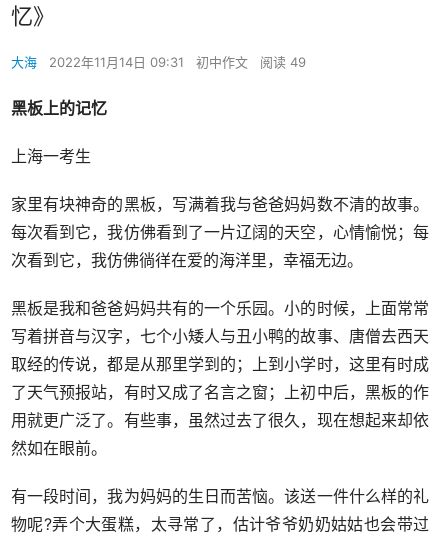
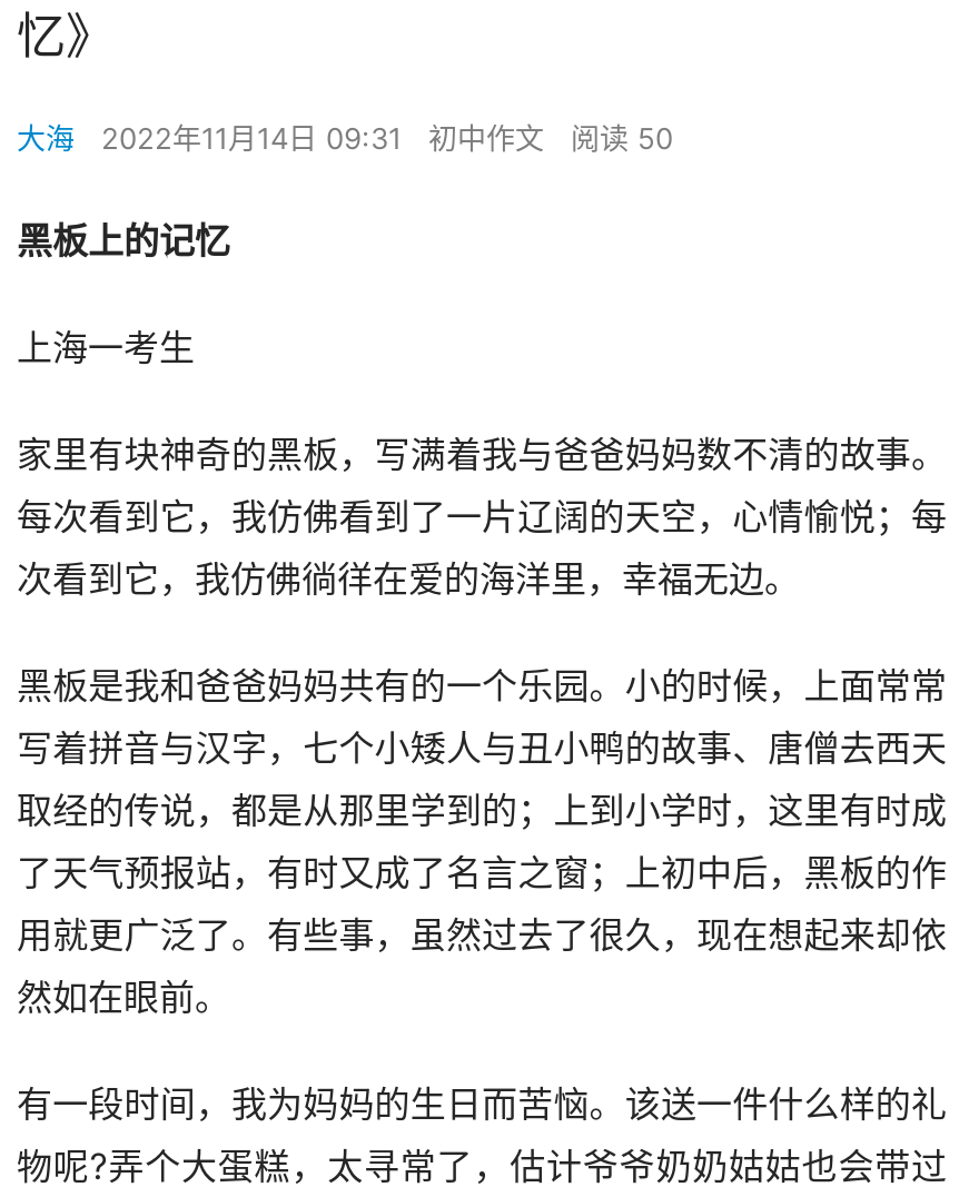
[11,54,306,70] 大海 2022年11月14日 09:31 初中作文 阅读 49 -> [17,121,673,156] 大海 2022年11月14日 09:31 初中作文 阅读 50

